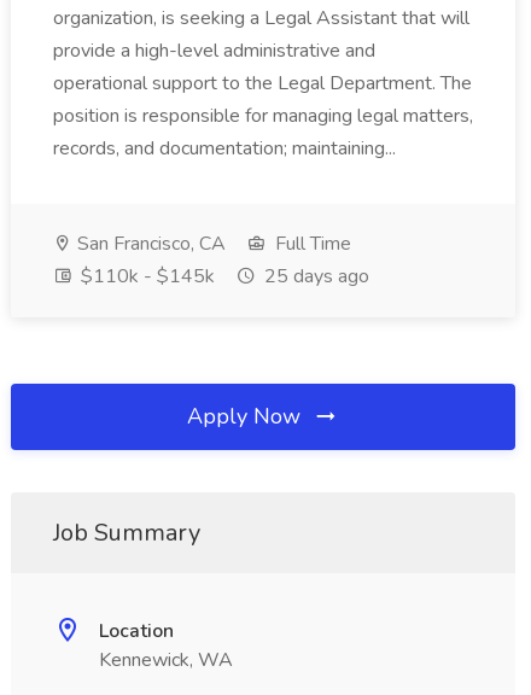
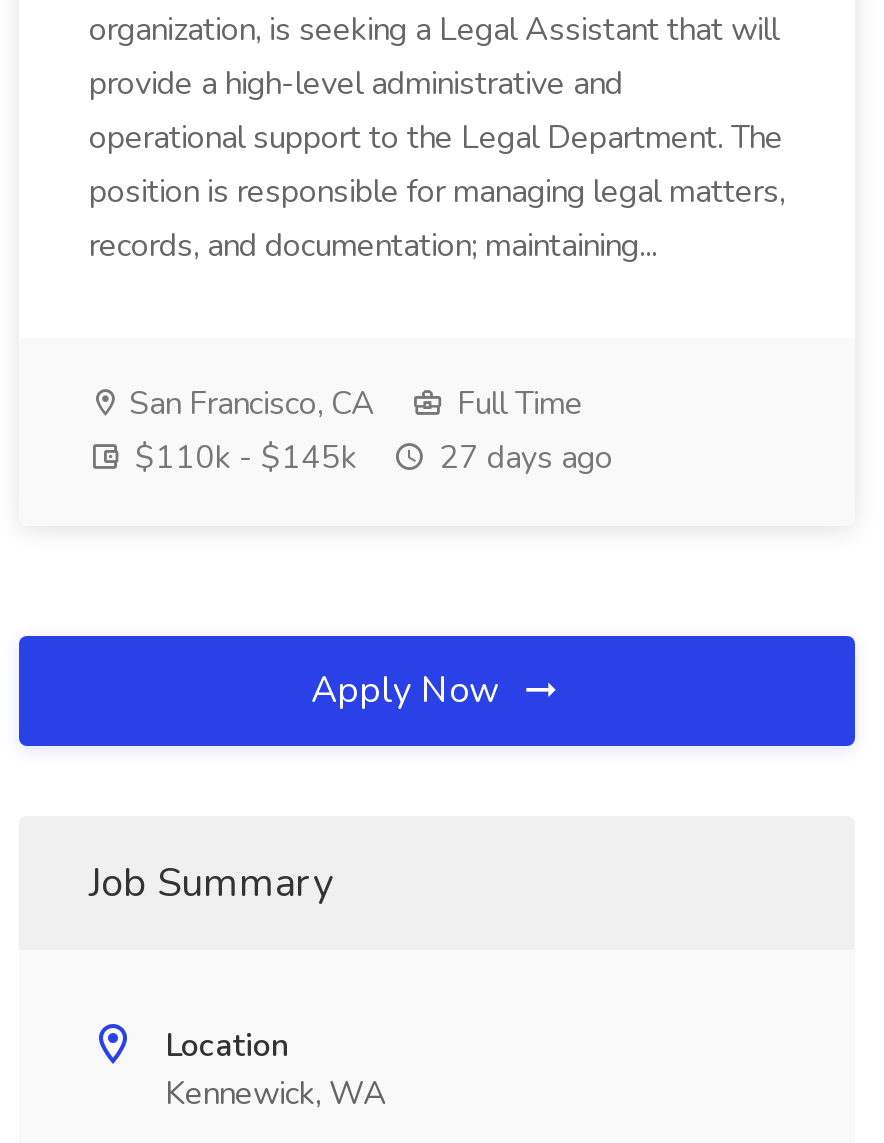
[76,263,369,290] $110k - $145k 25 days ago -> [127,436,613,480] $110k - $145k 27 days ago

